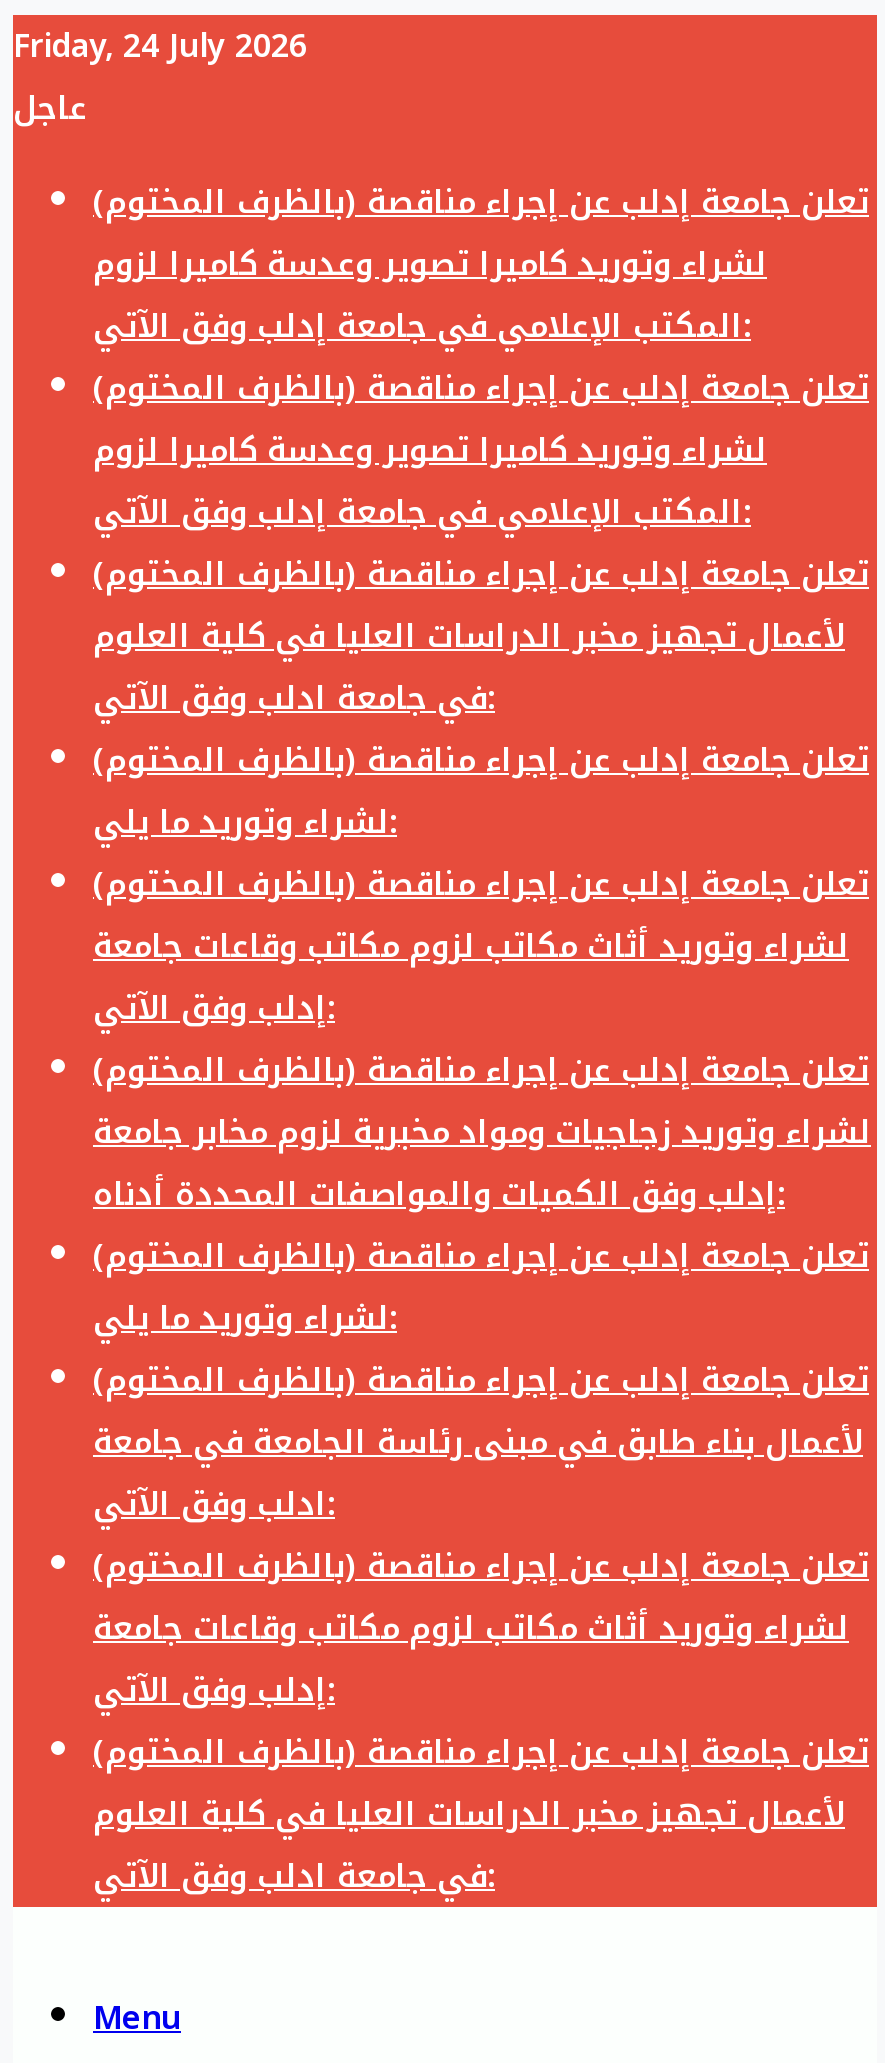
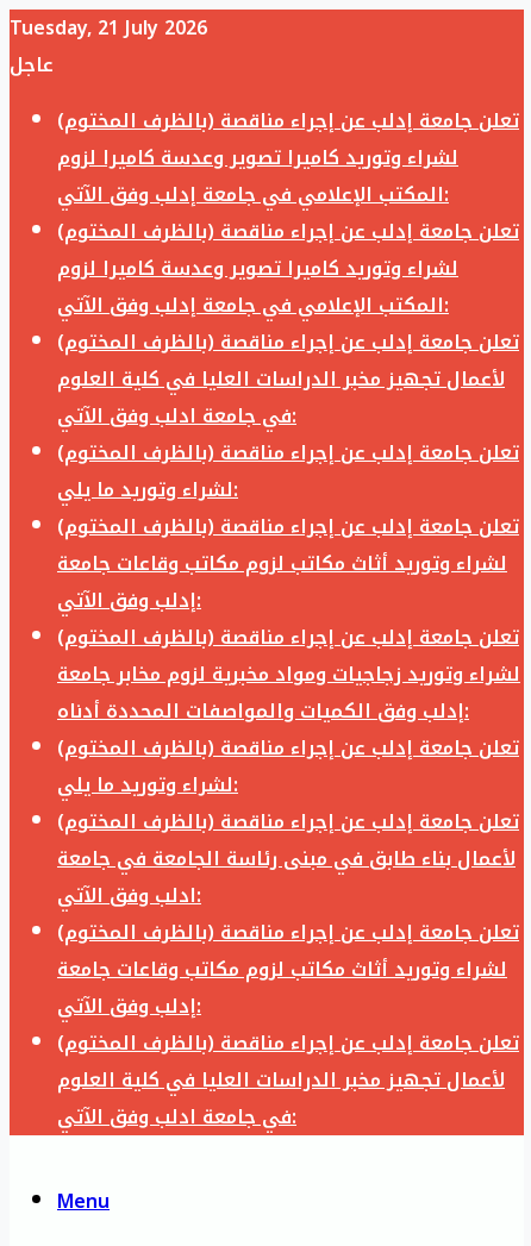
[13,15,307,77] Friday, 24 July 2026 -> [10,10,207,46] Tuesday, 21 July 2026

